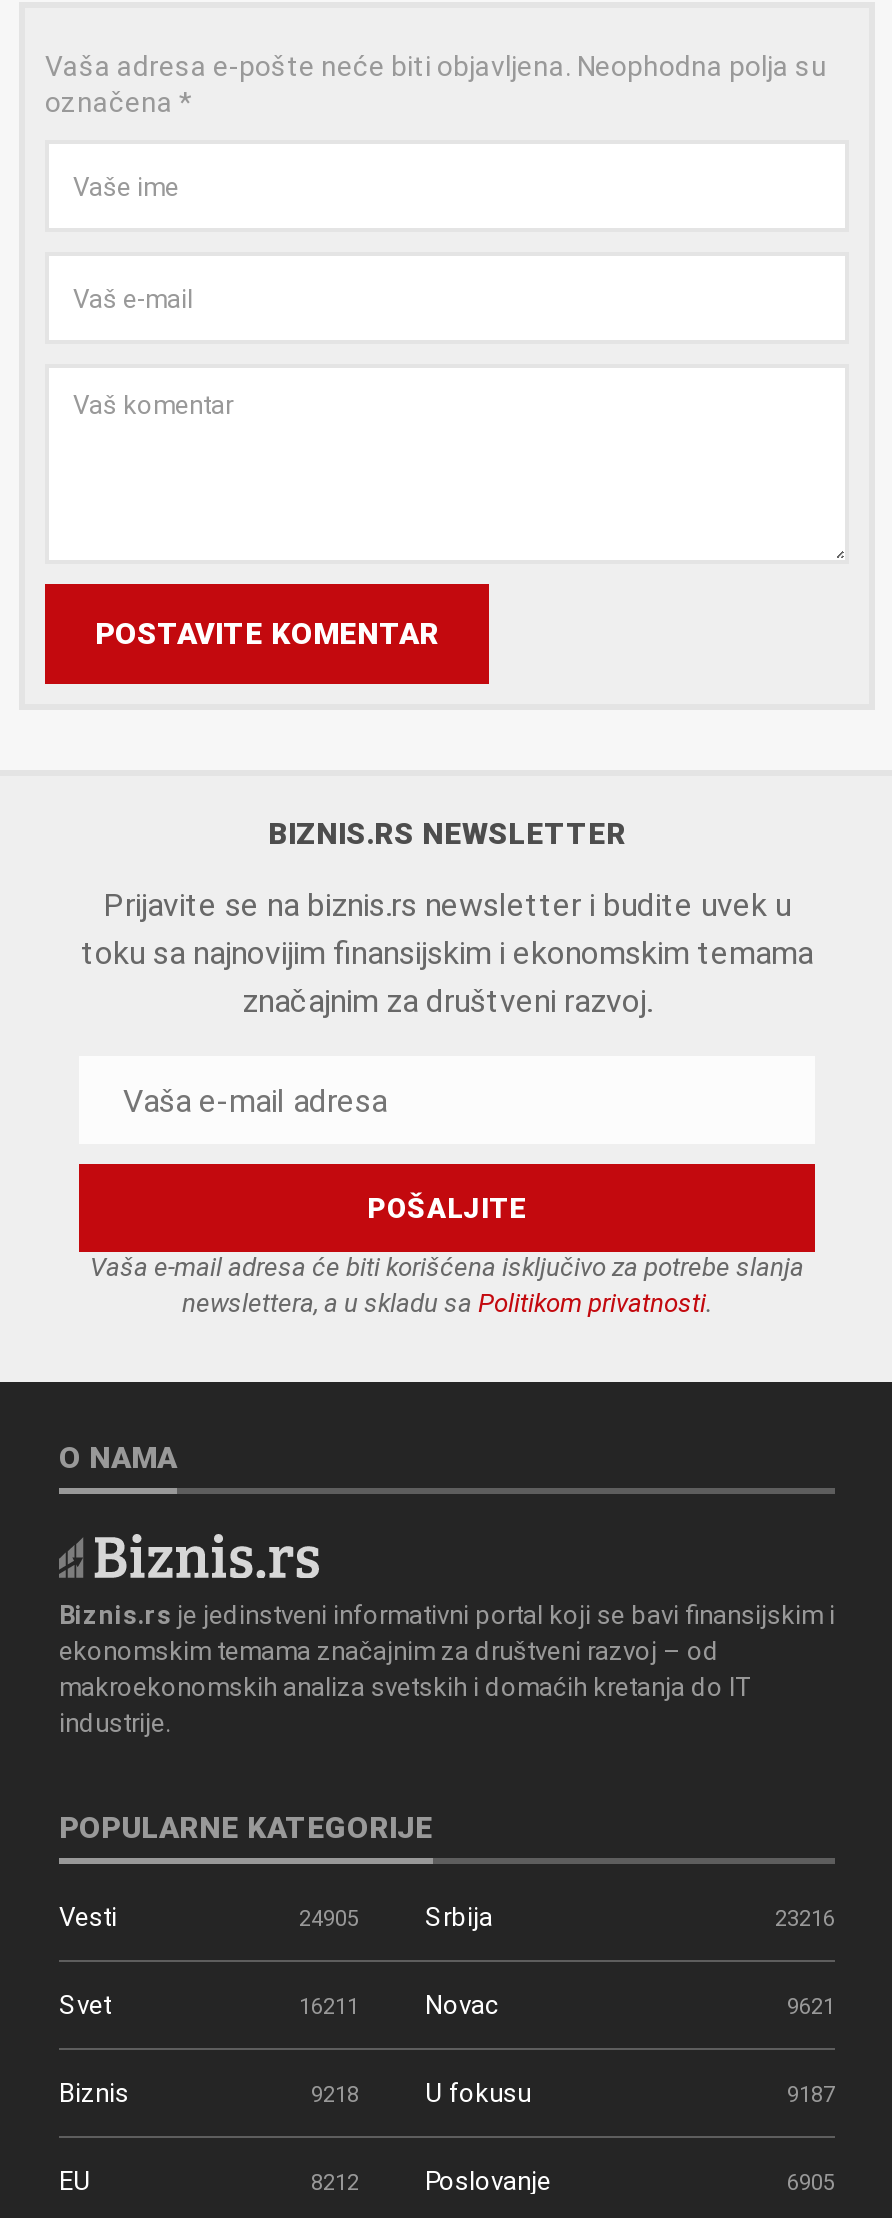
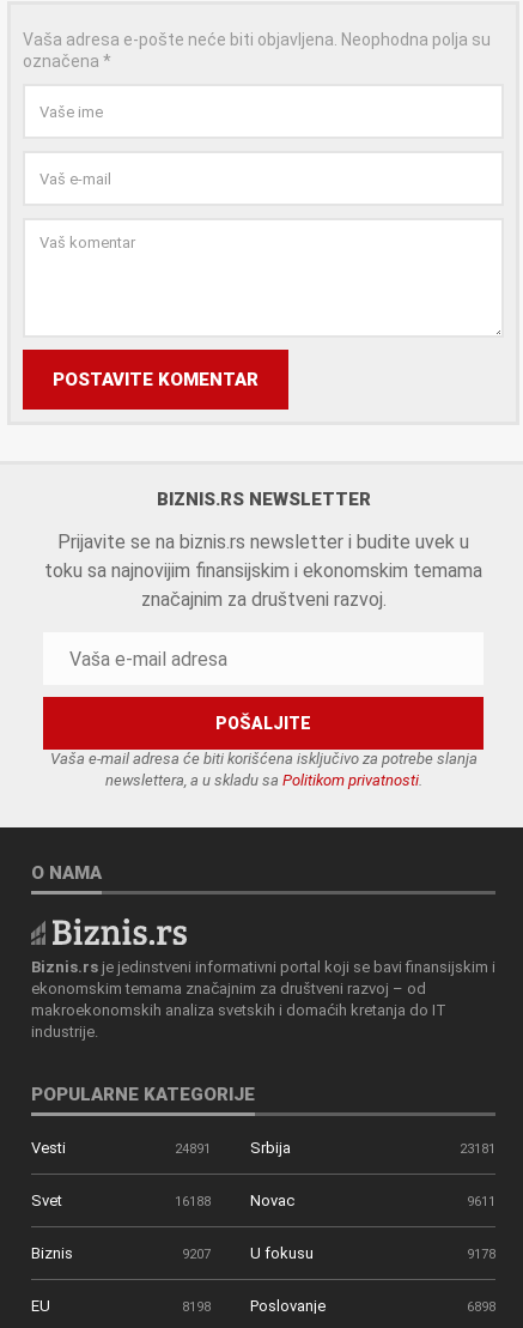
[299,1906,359,1932] 24905 -> [175,1141,211,1157] 24891
[775,1906,835,1932] 23216 -> [460,1141,495,1157] 23181
[299,1994,359,2020] 16211 -> [175,1194,211,1210] 16188
[787,1994,835,2020] 9621 -> [467,1194,495,1210] 9611
[311,2082,359,2108] 9218 -> [182,1247,211,1262] 9207
[787,2082,835,2108] 9187 -> [467,1247,495,1262] 9178
[311,2170,359,2196] 8212 -> [182,1299,211,1315] 8198
[787,2170,835,2196] 6905 -> [467,1299,495,1315] 6898

